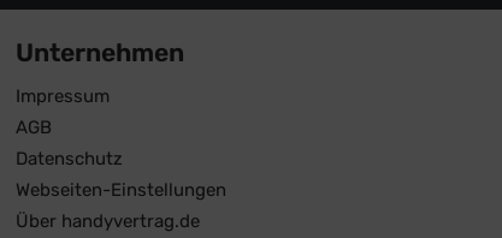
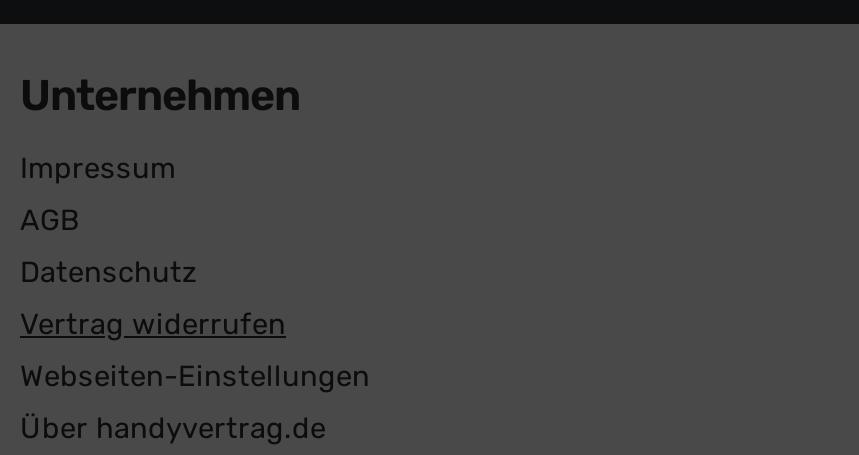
none -> [20,306,286,342] Vertrag widerrufen

